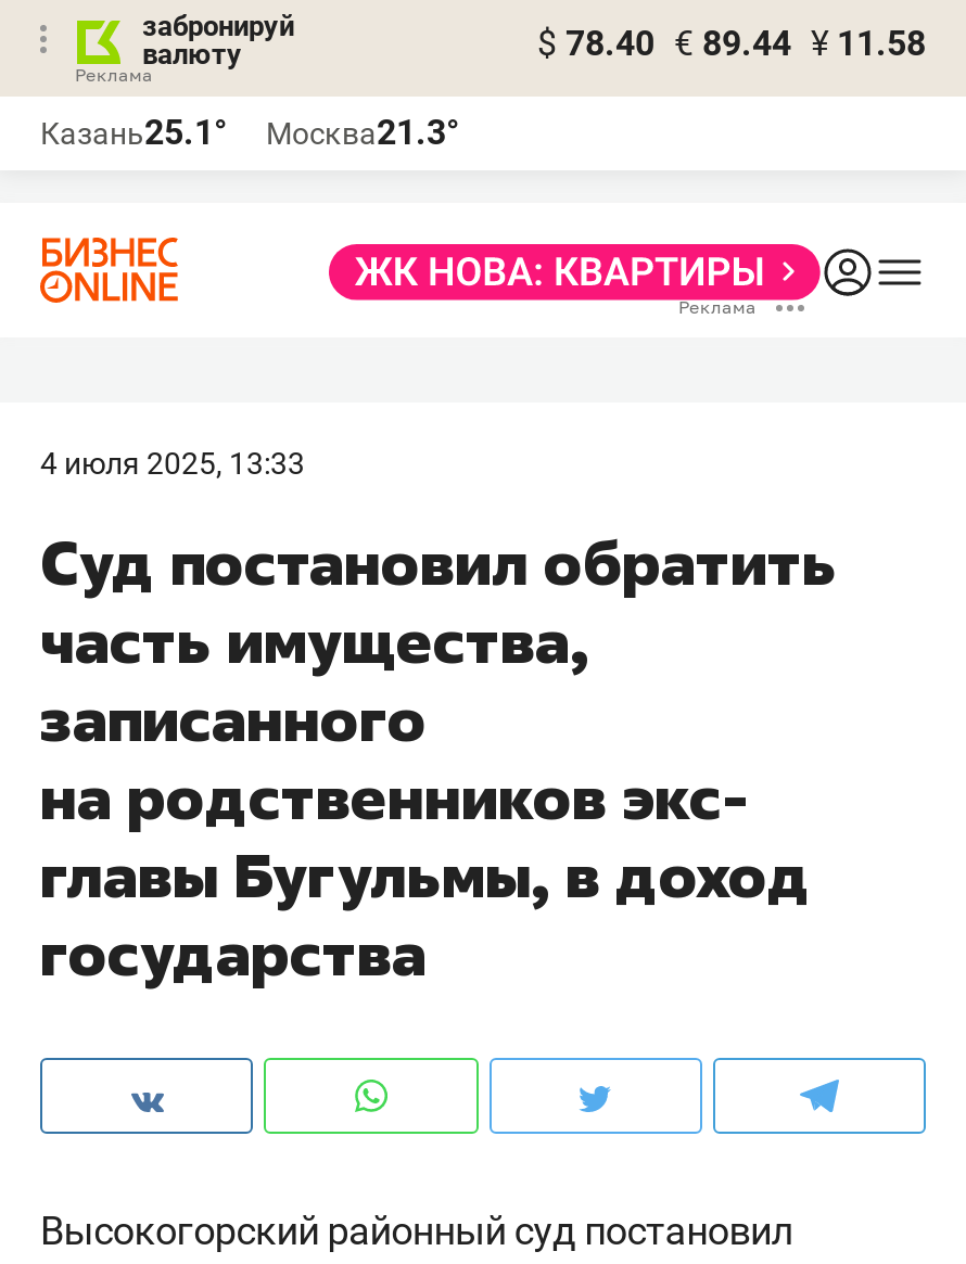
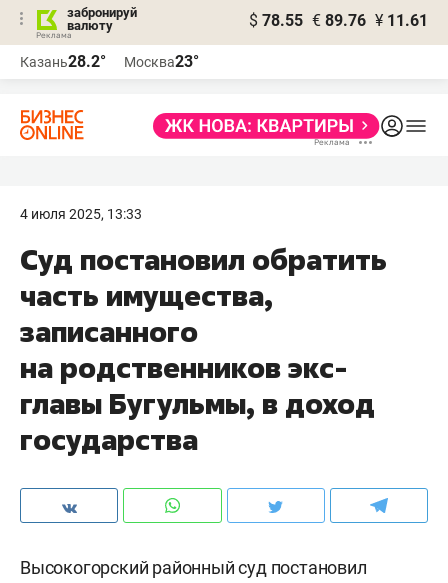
[537,23,926,64] $ 78.40 € 89.44 ¥ 11.58 -> [249,11,428,30] $ 78.55 € 89.76 ¥ 11.61
[40,112,227,153] Казань25.1° -> [20,52,106,71] Казань28.2°
[266,112,459,153] Москва21.3° -> [124,52,199,71] Москва23°

